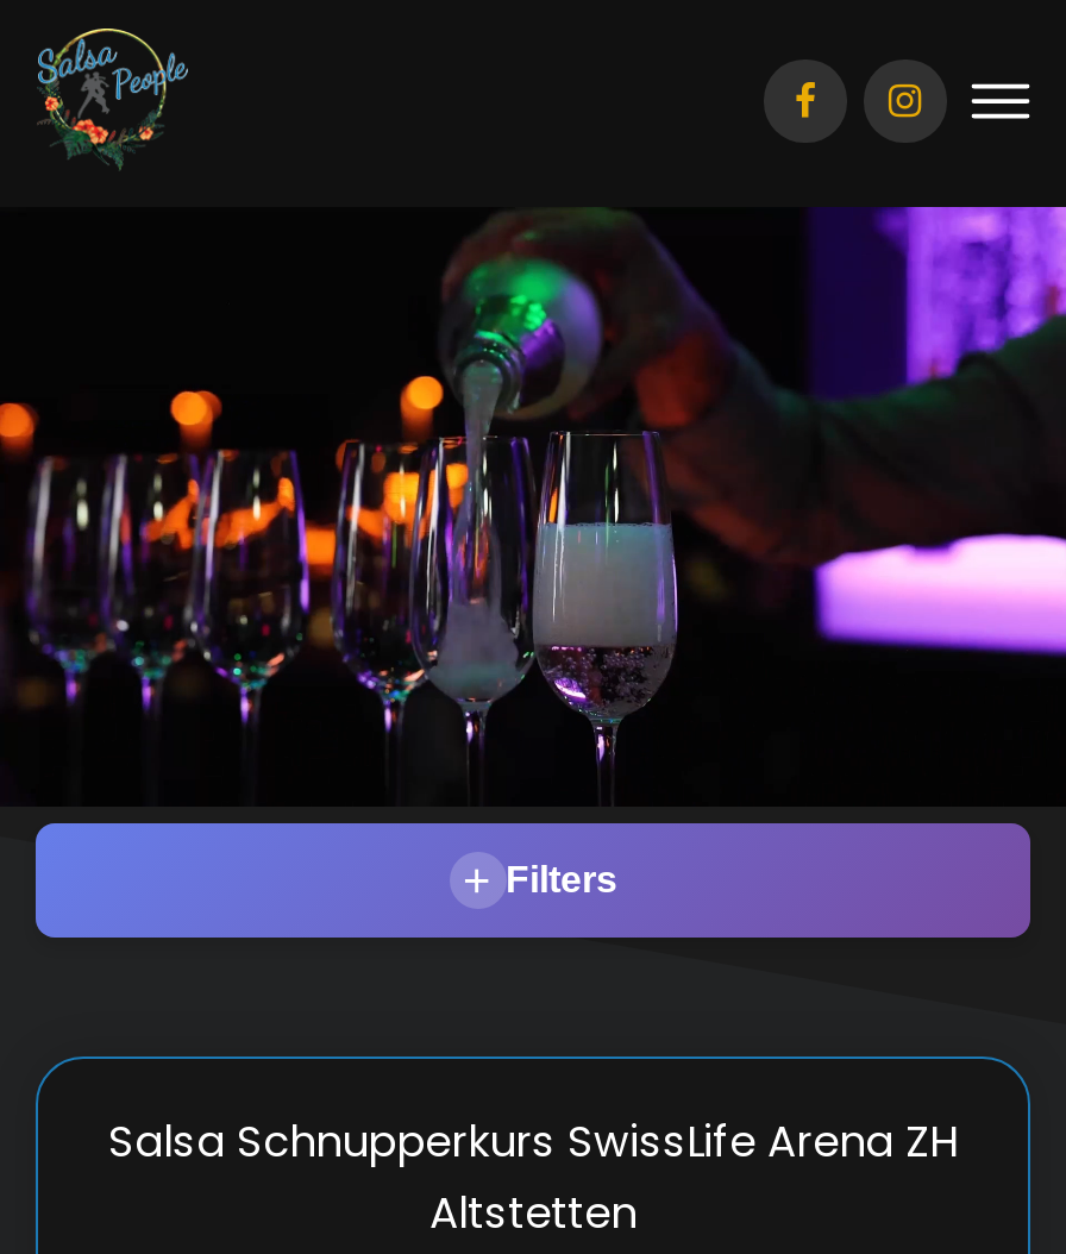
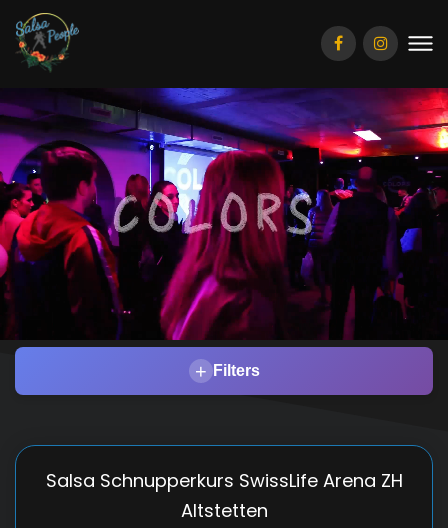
[7,205,1059,807] [image] -> [3,87,445,341] [image]

